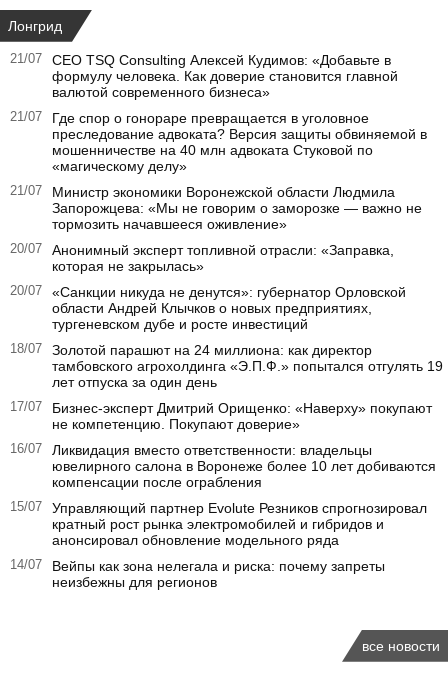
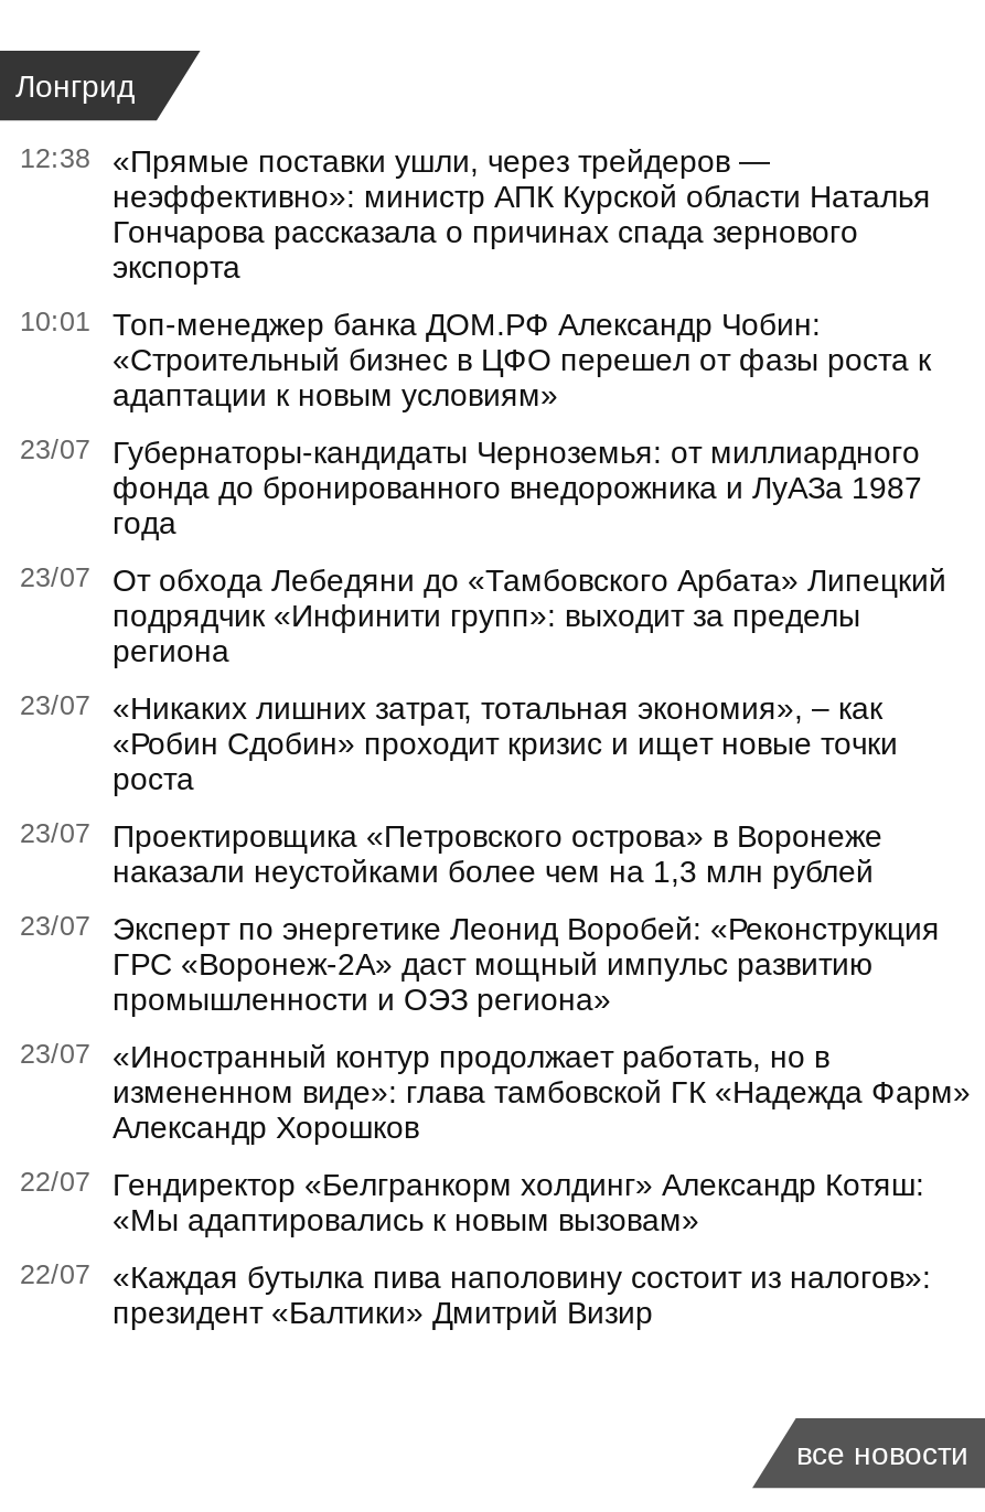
[10,52,398,100] 21/07 | СЕО TSQ Consulting Алексей Кудимов: «Добавьте в | формулу человека. Как доверие становится главной | валютой современного бизнеса» -> [20,142,931,284] 12:38 | «Прямые поставки ушли, через трейдеров — | неэффективно»: министр АПК Курской области Наталья | Гончарова рассказала о причинах спада зернового | экспорта
[10,110,427,174] 21/07 | Где спор о гонораре превращается в уголовное | преследование адвоката? Версия защиты обвиняемой в | мошенничестве на 40 млн адвоката Стуковой по | «магическому делу» -> [20,306,931,412] 10:01 | Топ-менеджер банка ДОМ.РФ Александр Чобин: | «Строительный бизнес в ЦФО перешел от фазы роста к | адаптации к новым условиям»
[10,184,422,232] 21/07 | Министр экономики Воронежской области Людмила | Запорожцева: «Мы не говорим о заморозке — важно не | тормозить начавшееся оживление» -> [20,434,922,540] 23/07 | Губернаторы‑кандидаты Черноземья: от миллиардного | фонда до бронированного внедорожника и ЛуАЗа 1987 | года
[10,242,394,274] 20/07 | Анонимный эксперт топливной отрасли: «Заправка, | которая не закрылась» -> [20,562,946,667] 23/07 | От обхода Лебедяни до «Тамбовского Арбата» Липецкий | подрядчик «Инфинити групп»: выходит за пределы | региона
[10,284,406,332] 20/07 | «Санкции никуда не денутся»: губернатор Орловской | области Андрей Клычков о новых предприятиях, | тургеневском дубе и росте инвестиций -> [20,689,898,795] 23/07 | «Никаких лишних затрат, тотальная экономия», – как | «Робин Сдобин» проходит кризис и ищет новые точки | роста
[10,342,443,390] 18/07 | Золотой парашют на 24 миллиона: как директор | тамбовского агрохолдинга «Э.П.Ф.» попытался отгулять 19 | лет отпуска за один день -> [20,817,882,888] 23/07 | Проектировщика «Петровского острова» в Воронеже | наказали неустойками более чем на 1,3 млн рублей
[10,400,432,432] 17/07 | Бизнес-эксперт Дмитрий Орищенко: «Наверху» покупают | не компетенцию. Покупают доверие» -> [20,910,940,1016] 23/07 | Эксперт по энергетике Леонид Воробей: «Реконструкция | ГРС «Воронеж‑2А» даст мощный импульс развитию | промышленности и ОЭЗ региона»
[10,442,436,490] 16/07 | Ликвидация вместо ответственности: владельцы | ювелирного салона в Воронеже более 10 лет добиваются | компенсации после ограбления -> [20,1038,971,1144] 23/07 | «Иностранный контур продолжает работать, но в | измененном виде»: глава тамбовской ГК «Надежда Фарм» | Александр Хорошков
[10,500,427,548] 15/07 | Управляющий партнер Evolute Резников спрогнозировал | кратный рост рынка электромобилей и гибридов и | анонсировал обновление модельного ряда -> [20,1166,924,1237] 22/07 | Гендиректор «Белгранкорм холдинг» Александр Котяш: | «Мы адаптировались к новым вызовам»
[10,558,385,590] 14/07 | Вейпы как зона нелегала и риска: почему запреты | неизбежны для регионов -> [20,1259,931,1329] 22/07 | «Каждая бутылка пива наполовину состоит из налогов»: | президент «Балтики» Дмитрий Визир

